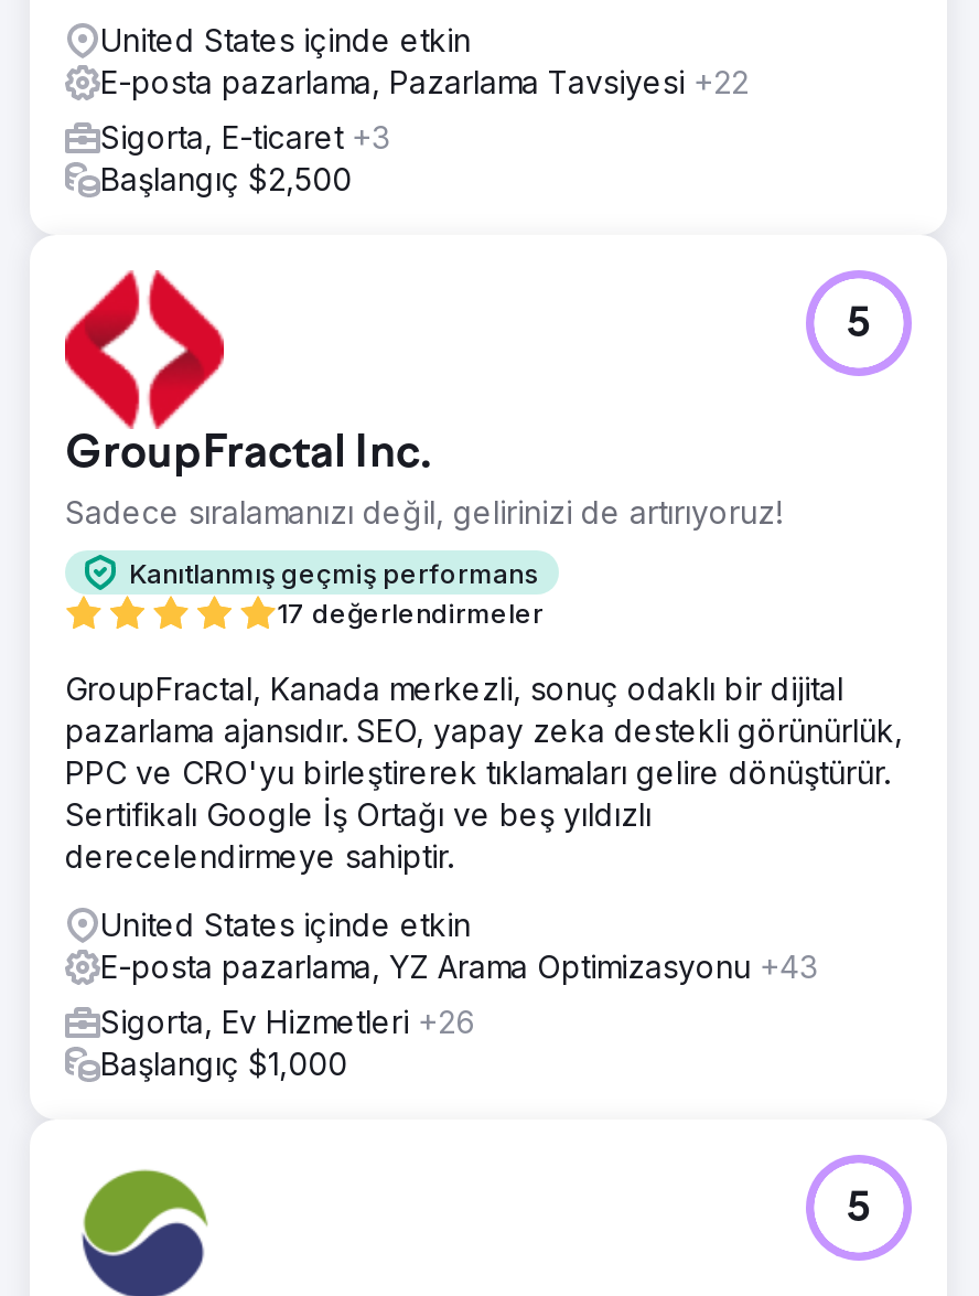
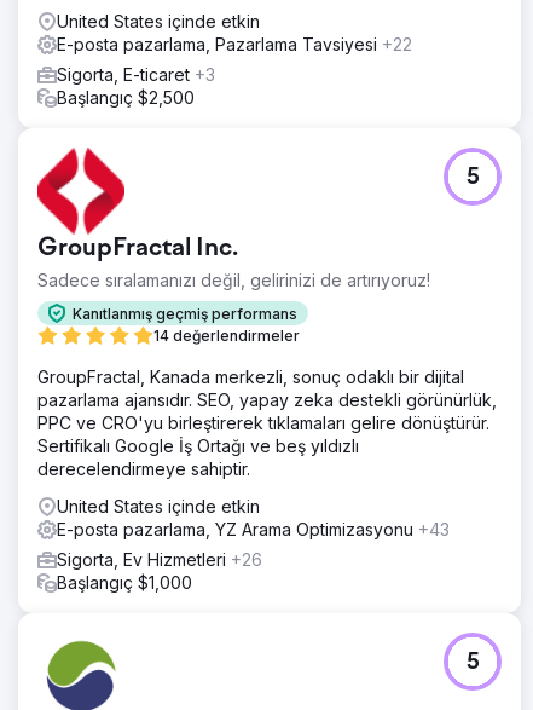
[277,597,544,630] 17 değerlendirmeler -> [153,327,300,345] 14 değerlendirmeler

